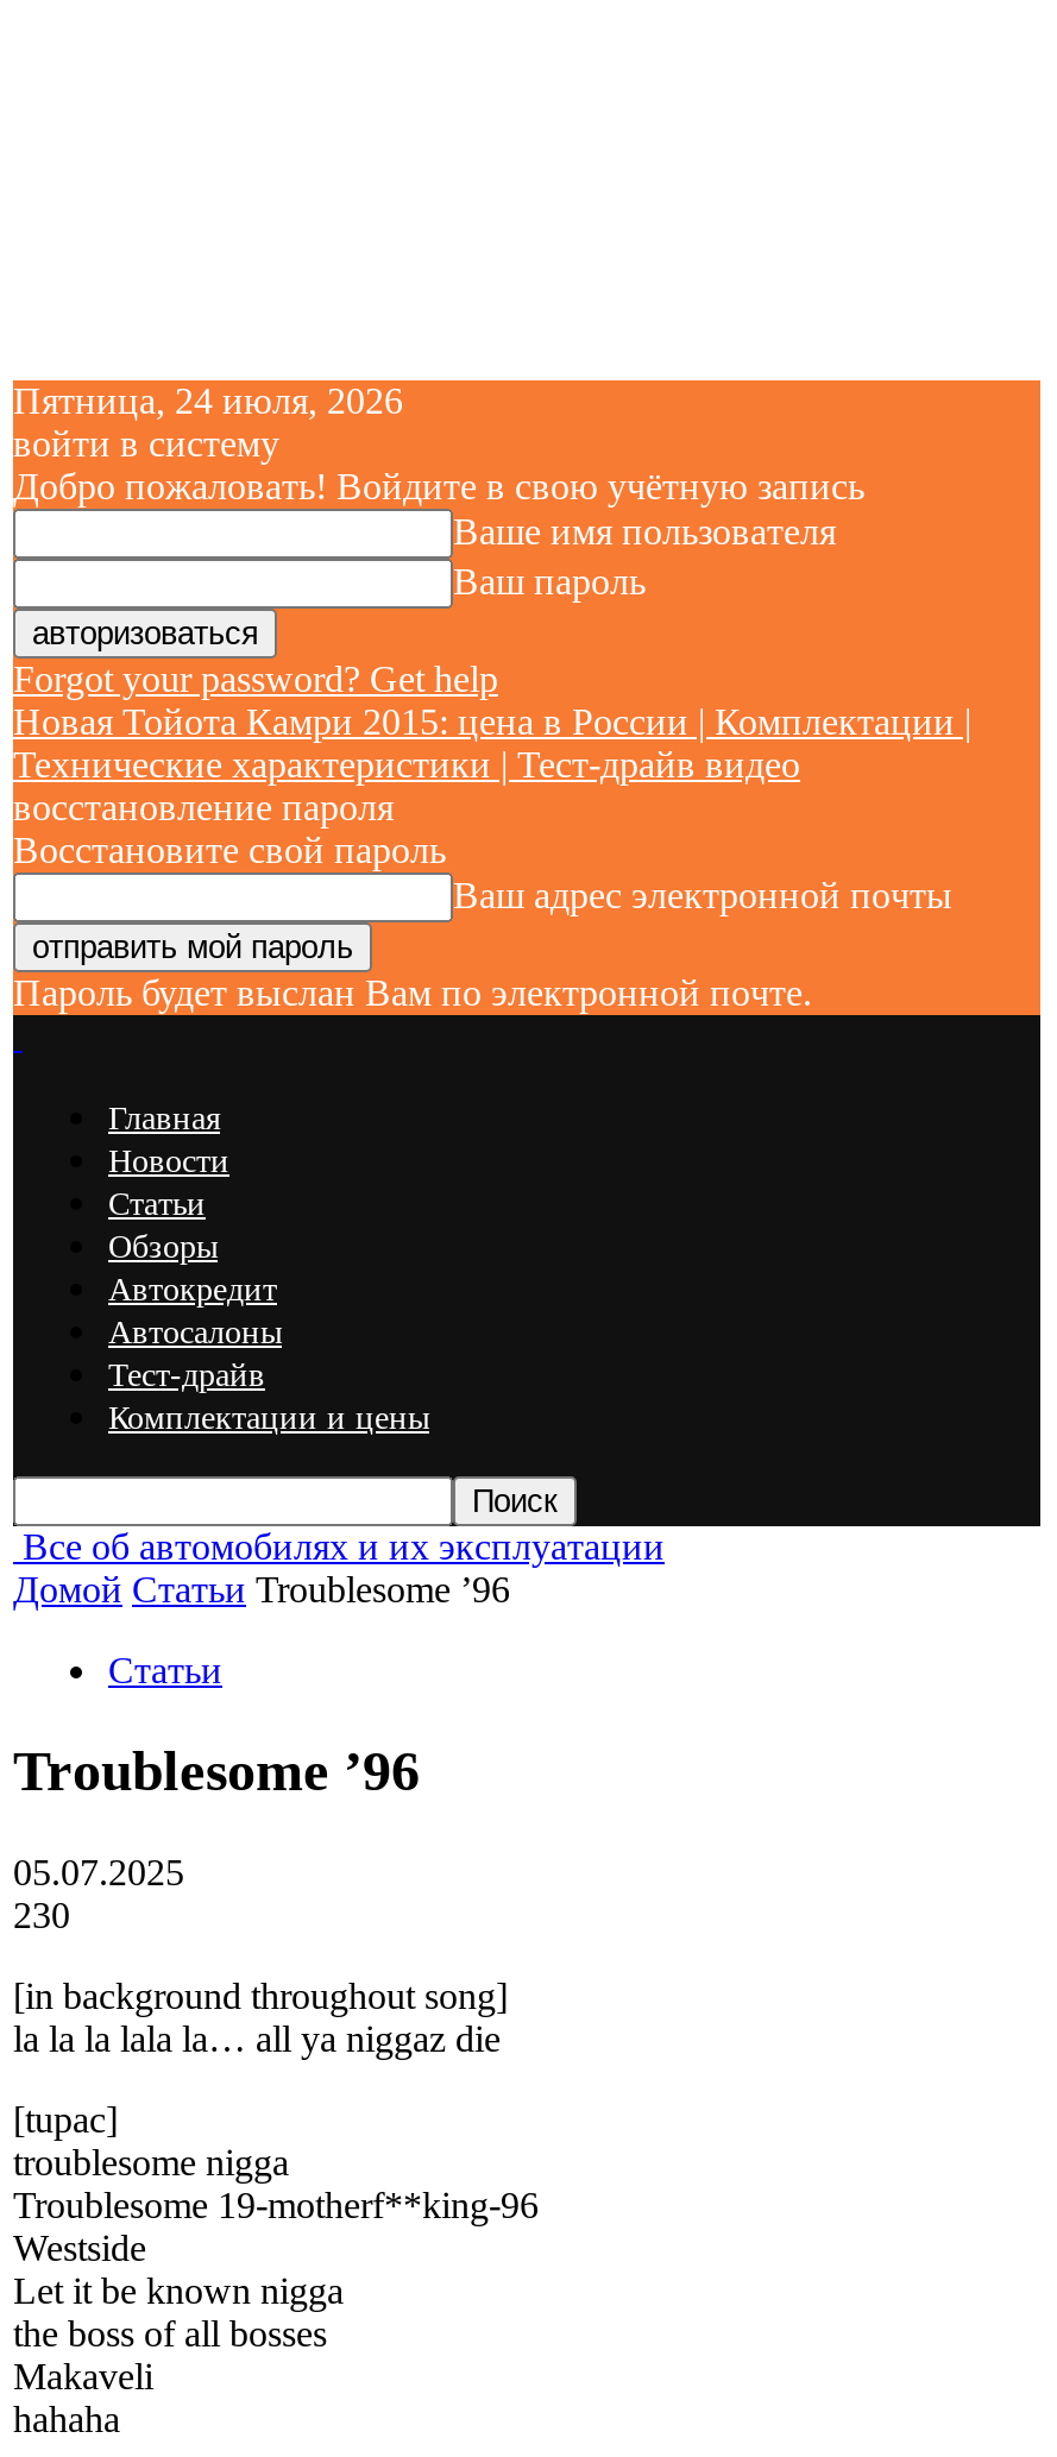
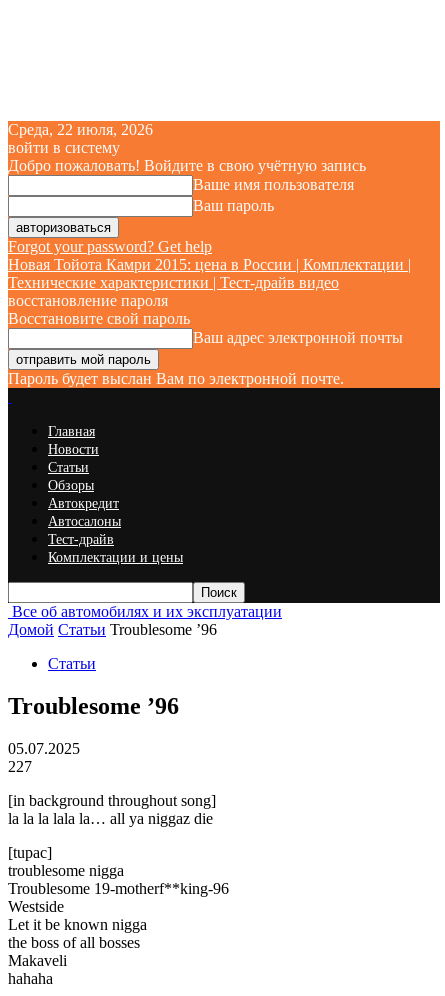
[13,380,403,421] Пятница, 24 июля, 2026 -> [8,121,153,138] Среда, 22 июля, 2026
[13,1894,70,1935] 230 -> [8,758,32,775] 227

